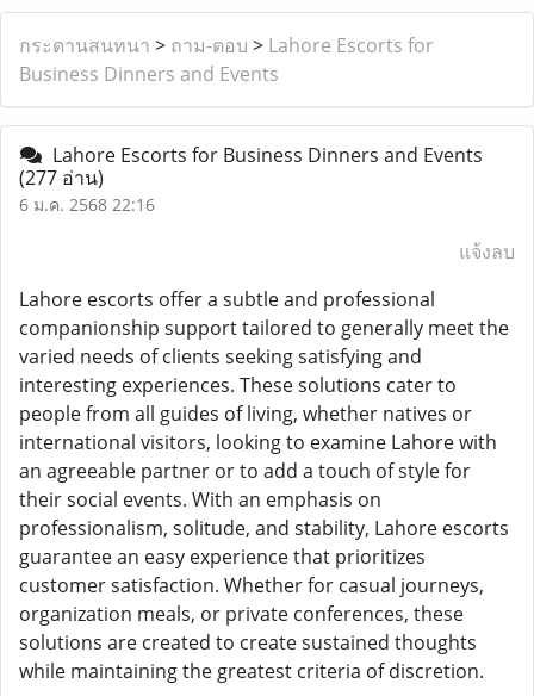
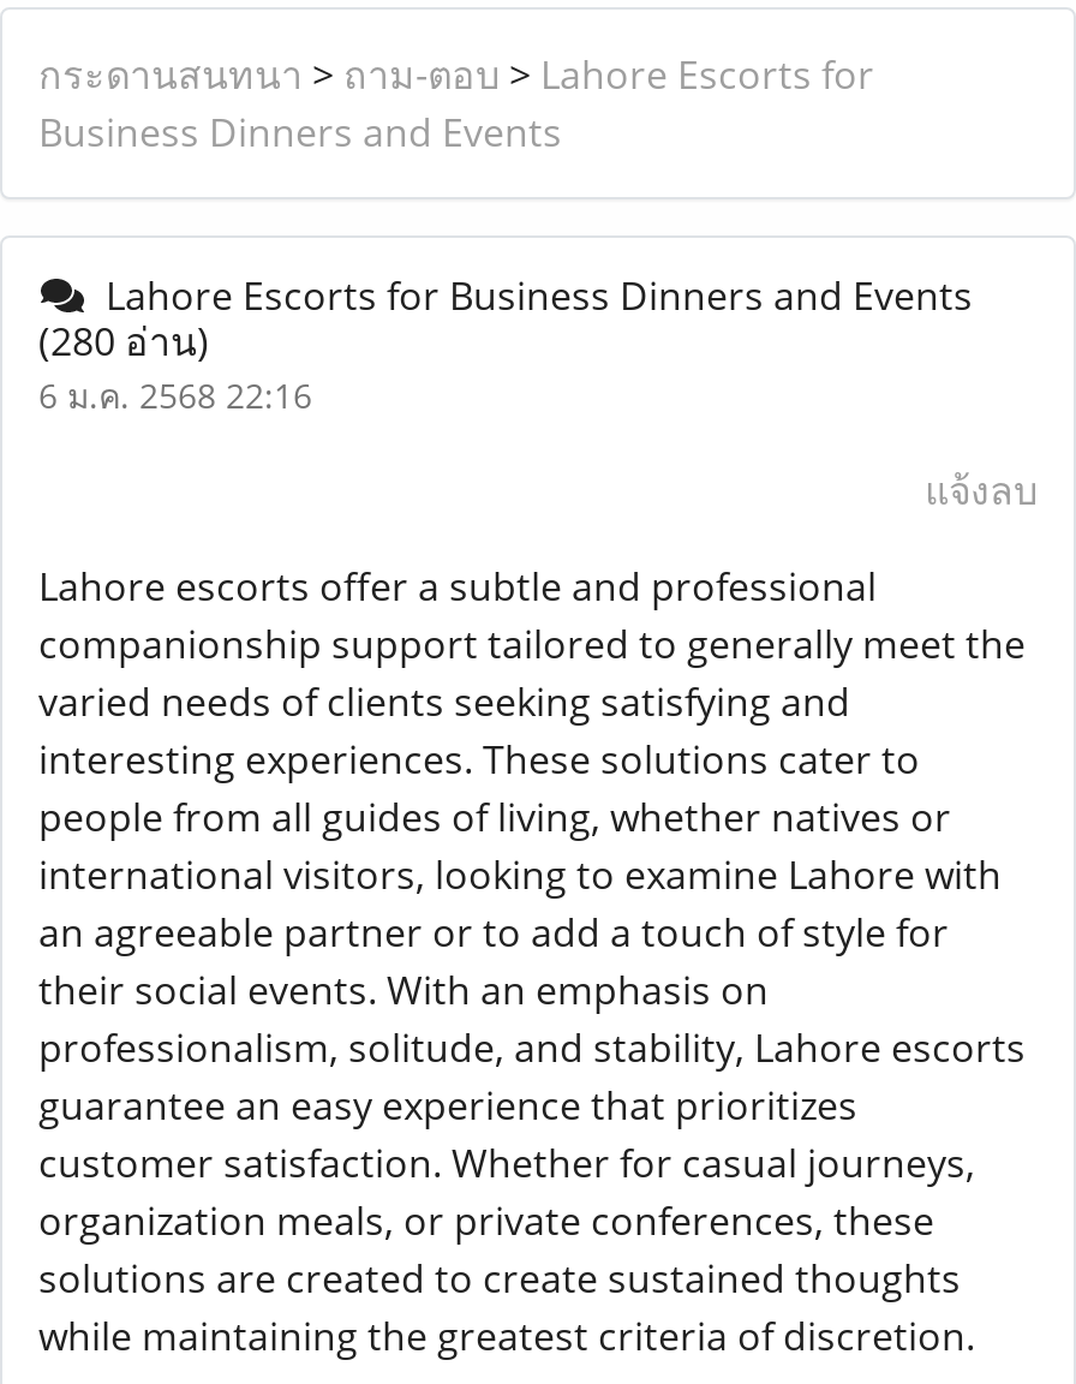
[19,164,104,191] (277 อ่าน) -> [38,315,209,368] (280 อ่าน)

